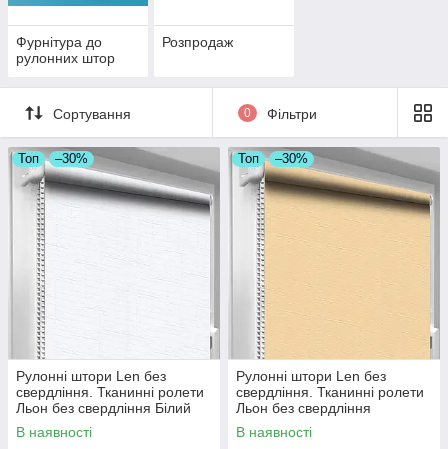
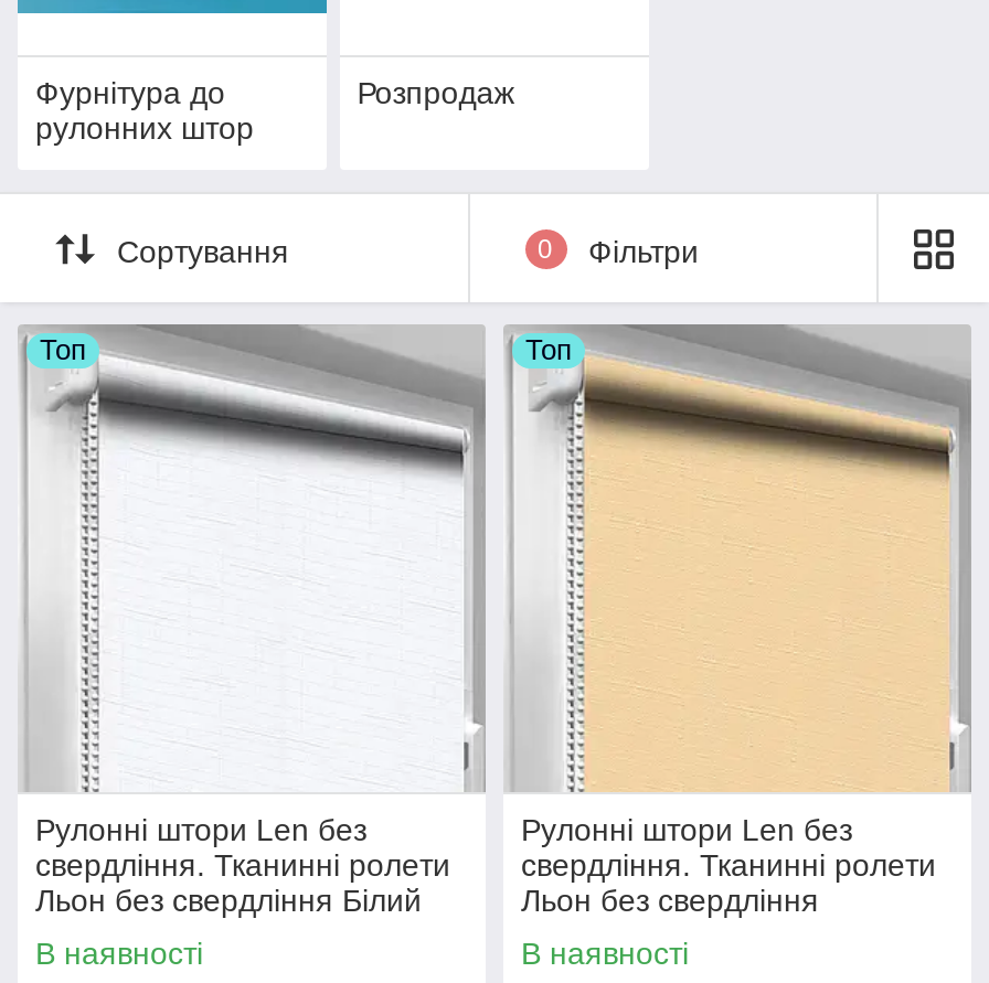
[55,151,88,166] –30% -> none
[275,151,308,166] –30% -> none

